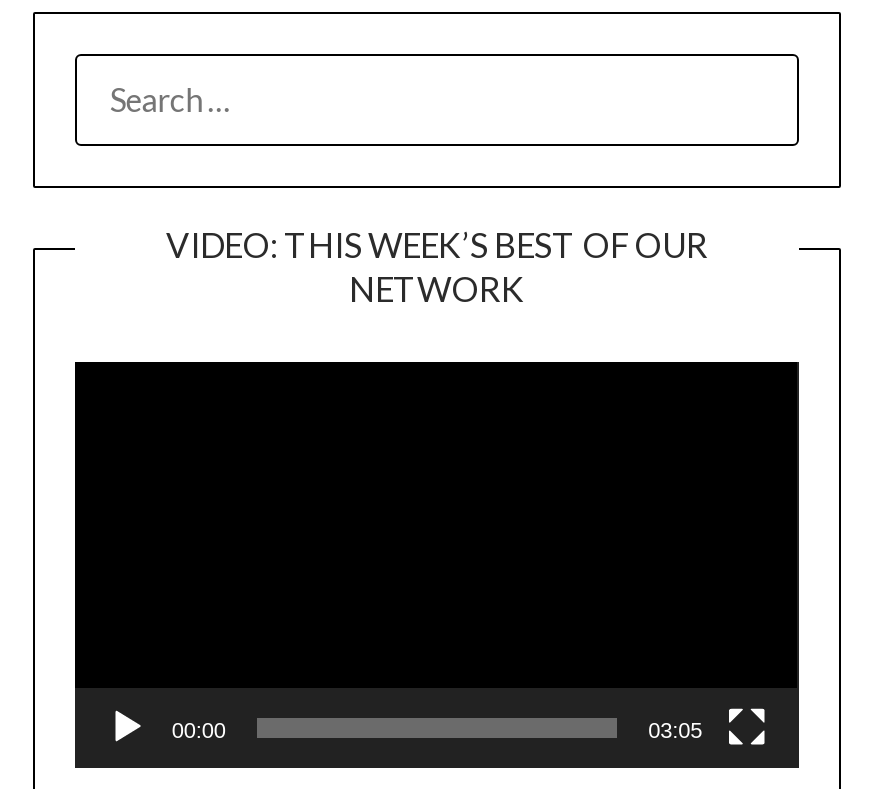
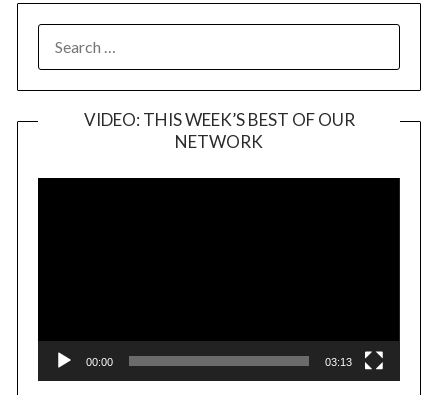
[648,719,702,743] 03:05 -> [325,356,352,368] 03:13

